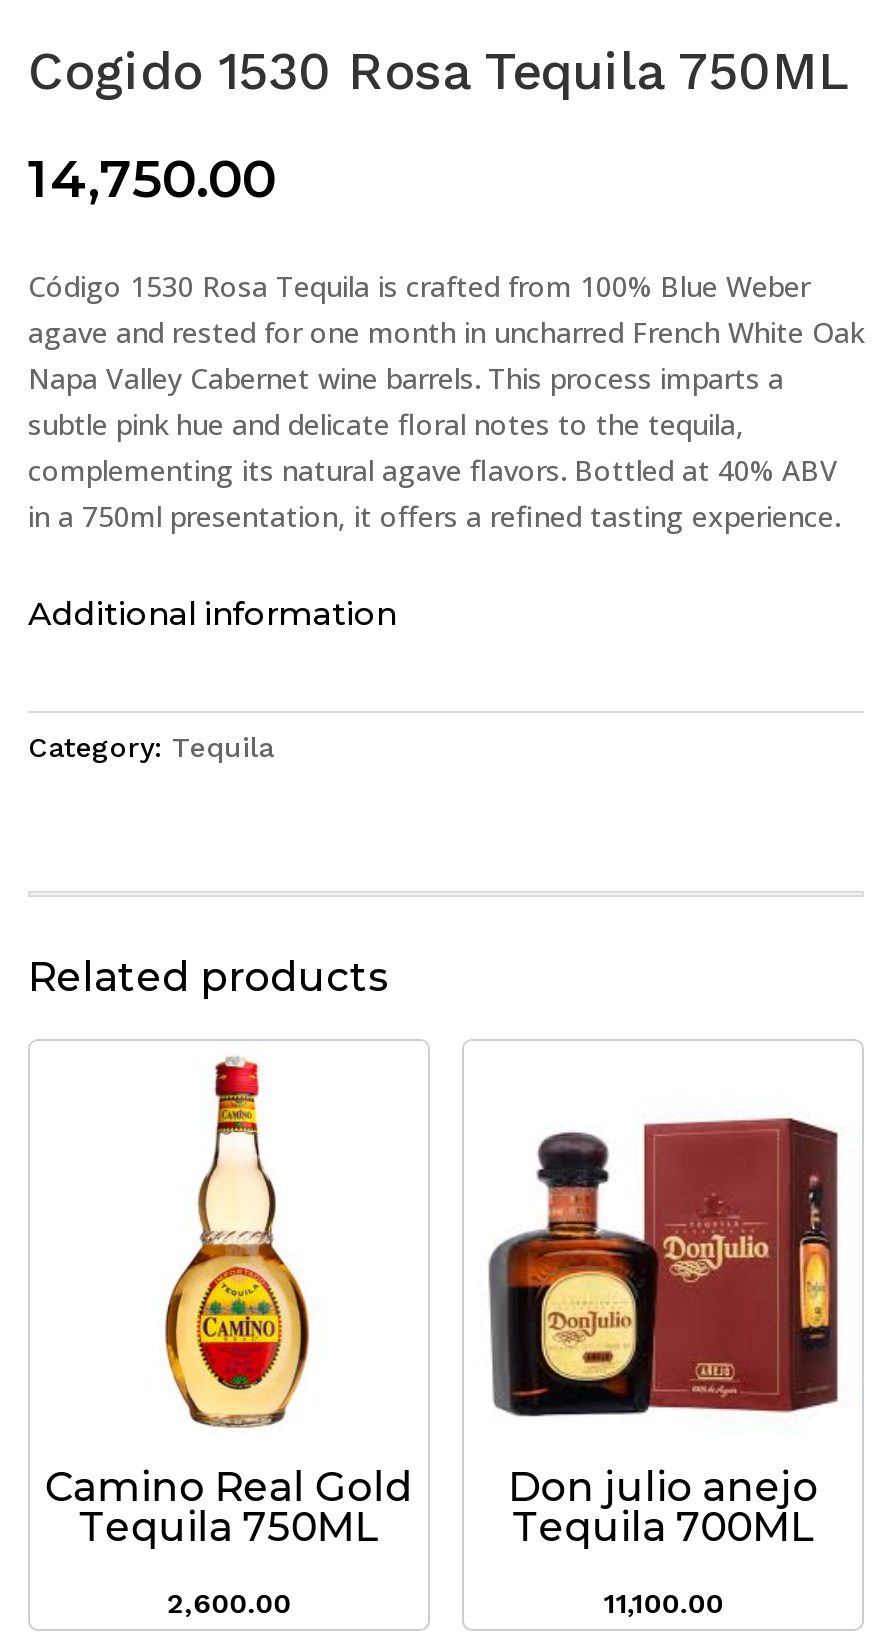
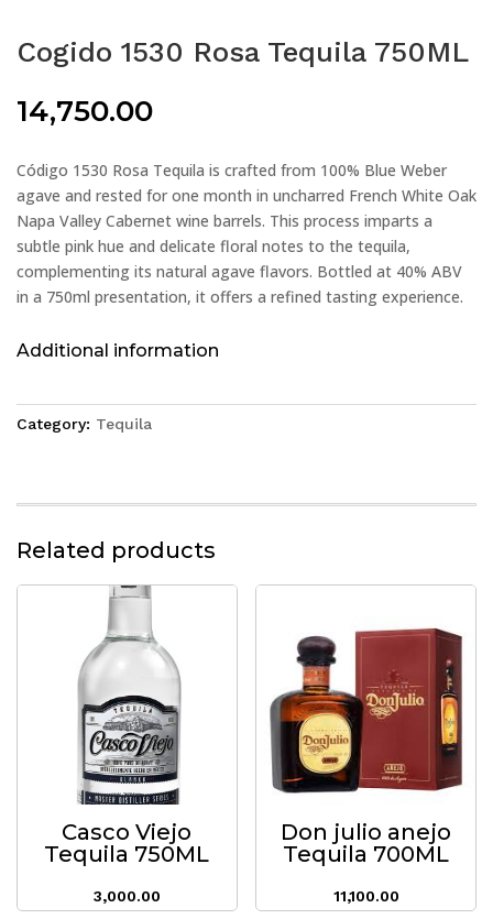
[45,1040,413,1512] [image] | Camino Real Gold -> [62,584,192,845] [image] | Casco Viejo
[167,1588,291,1620] 2,600.00 -> [93,887,160,905] 3,000.00

